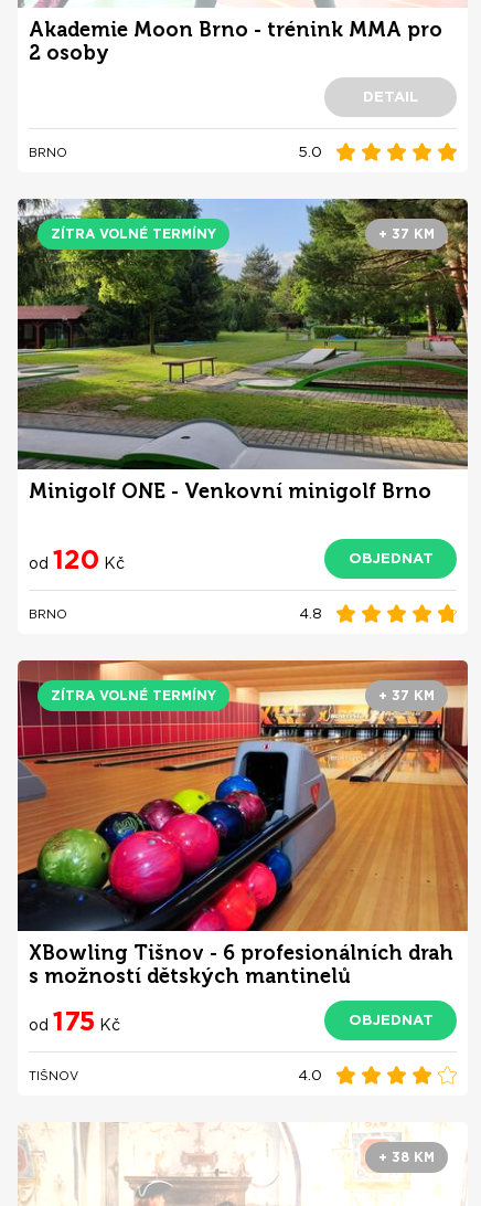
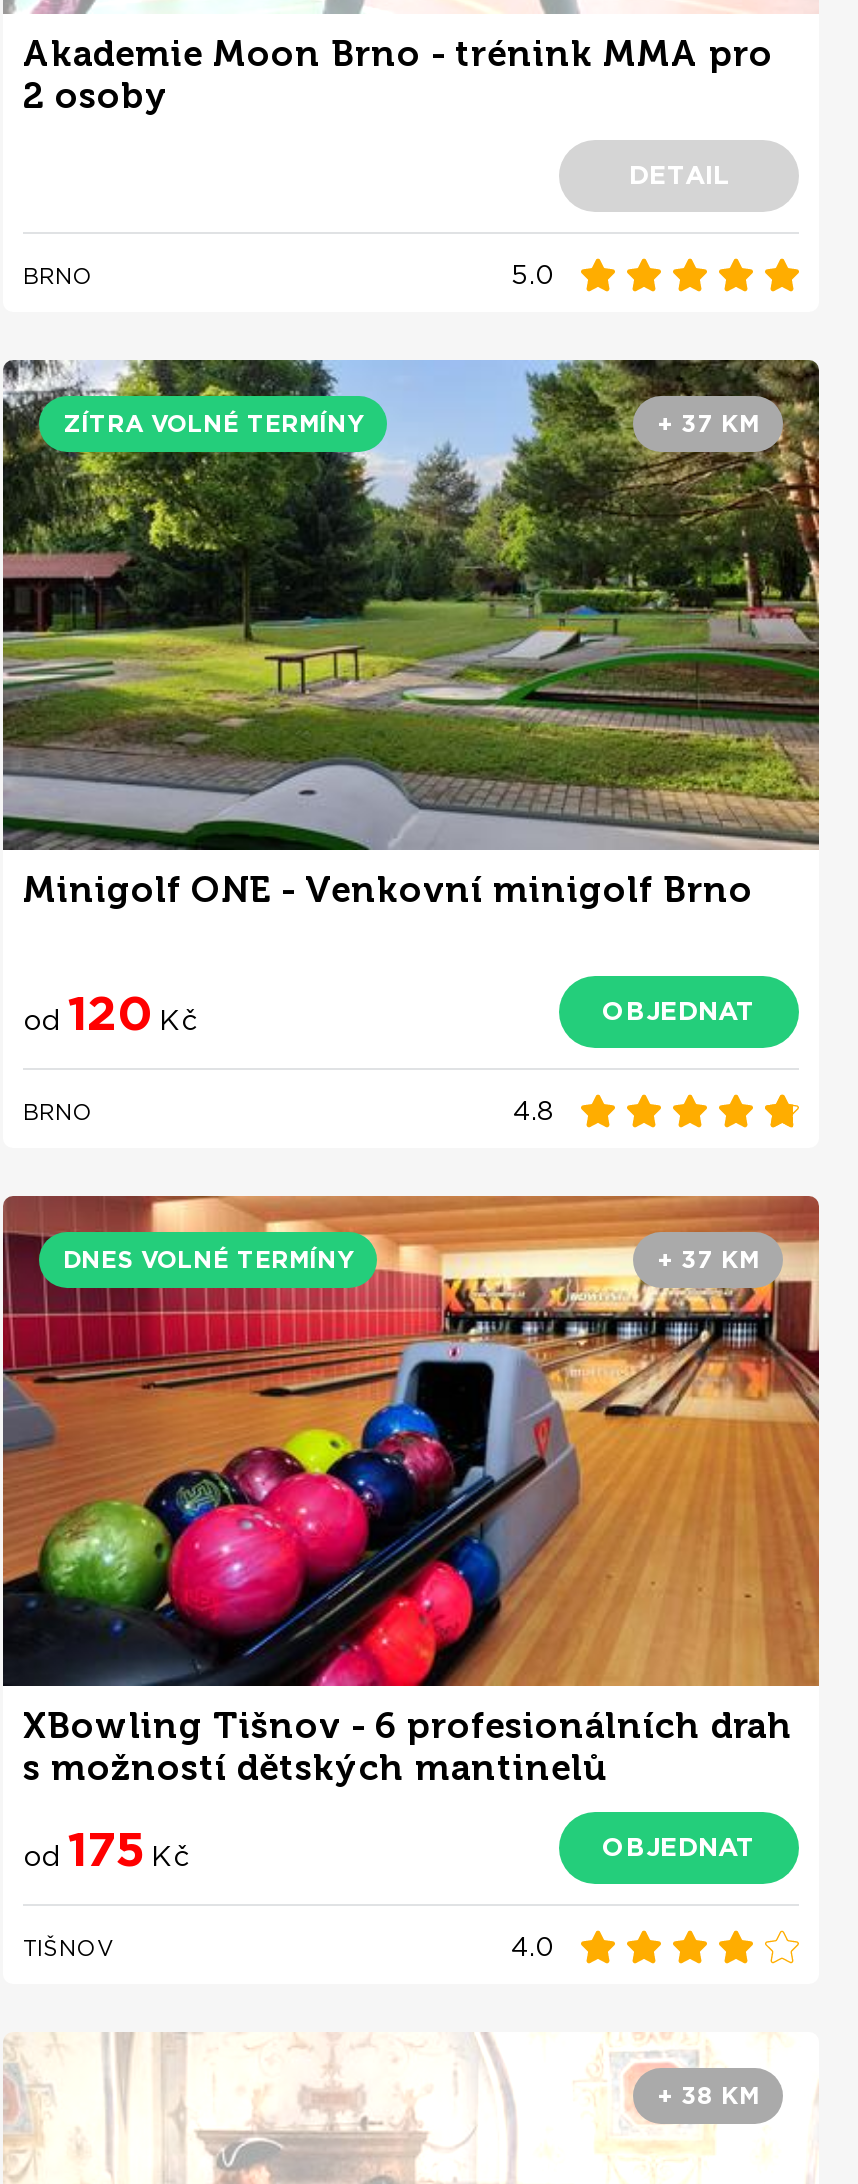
[51,687,216,704] ZÍTRA VOLNÉ TERMÍNY -> [63,1244,353,1274] DNES VOLNÉ TERMÍNY

